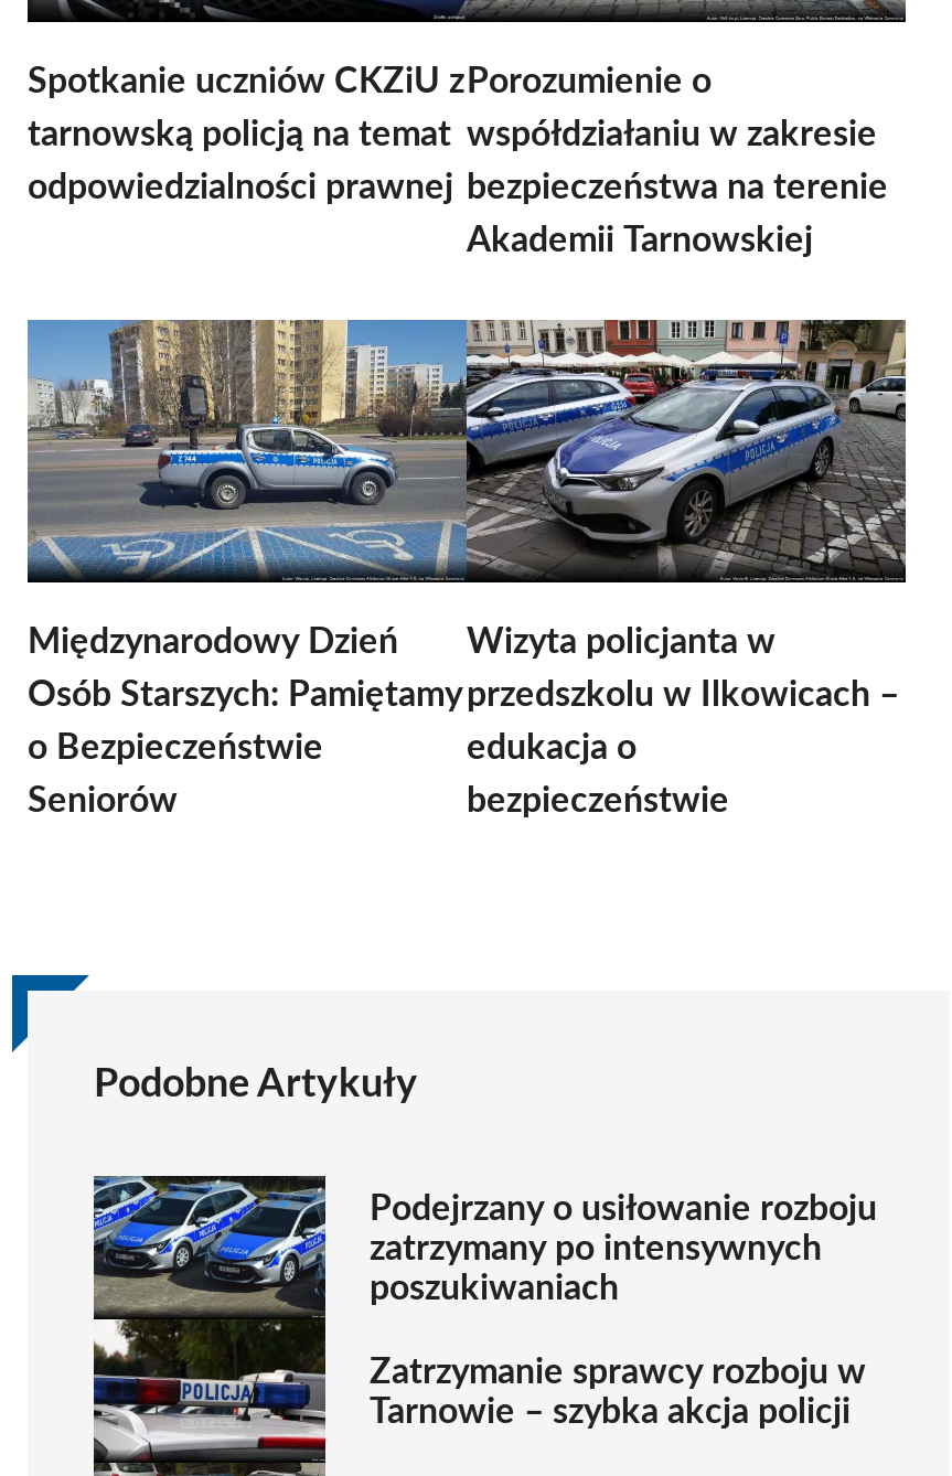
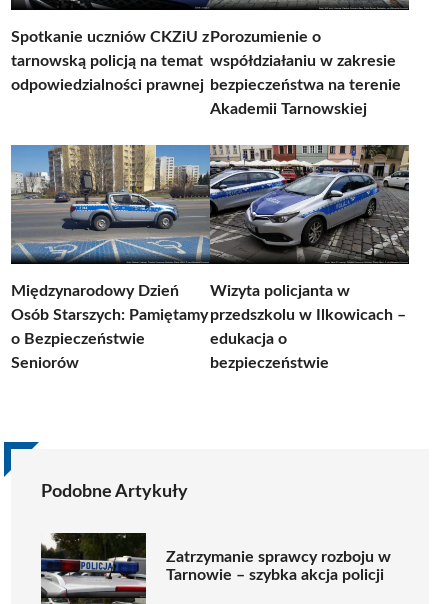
[92,1174,877,1322] [image] | Podejrzany o usiłowanie rozboju | zatrzymany po intensywnych | poszukiwaniach -> none

